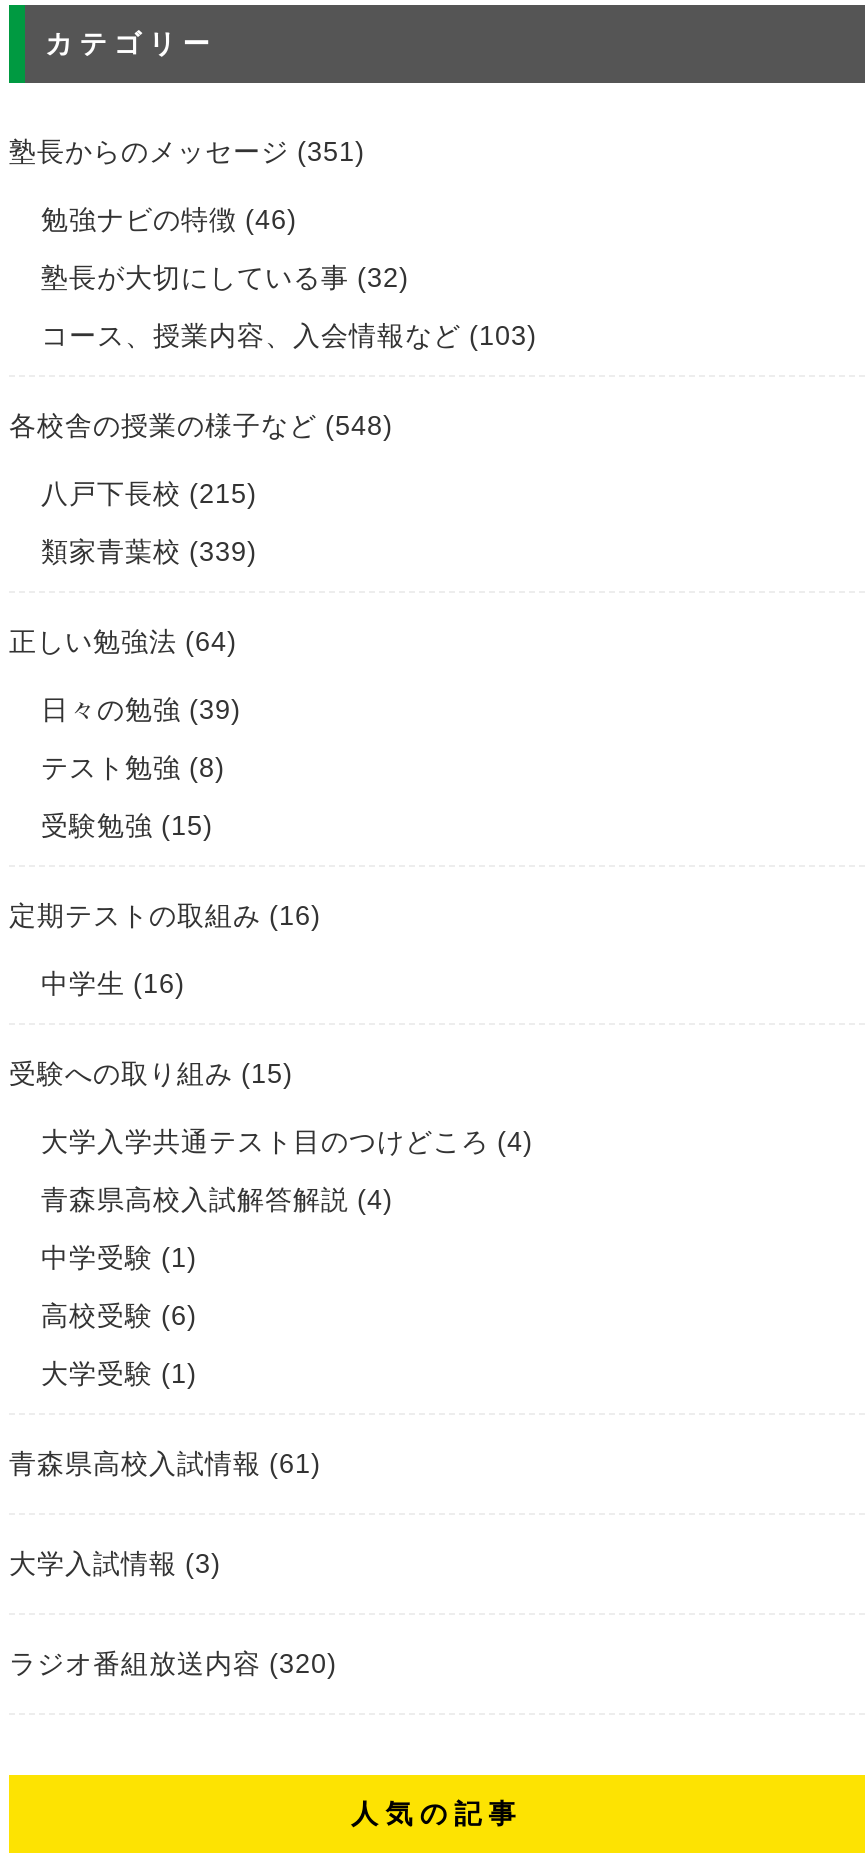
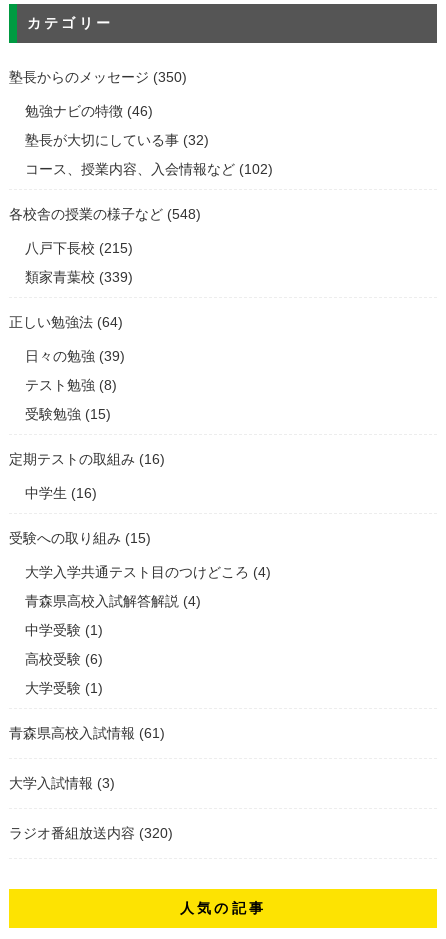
[9,136,365,166] 塾長からのメッセージ(351) -> [9,69,187,84] 塾長からのメッセージ(350)
[41,320,537,350] コース、授業内容、入会情報など(103) -> [25,161,273,176] コース、授業内容、入会情報など(102)

